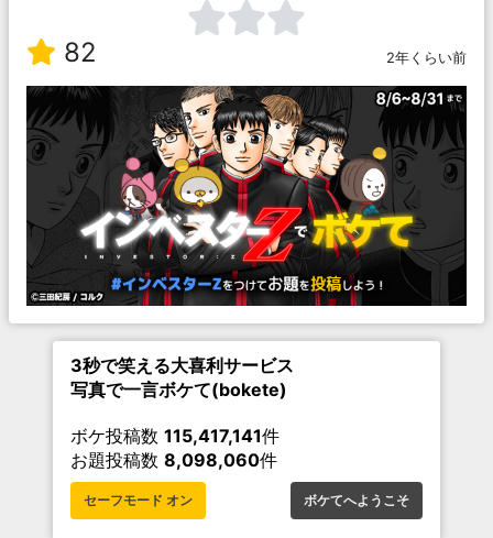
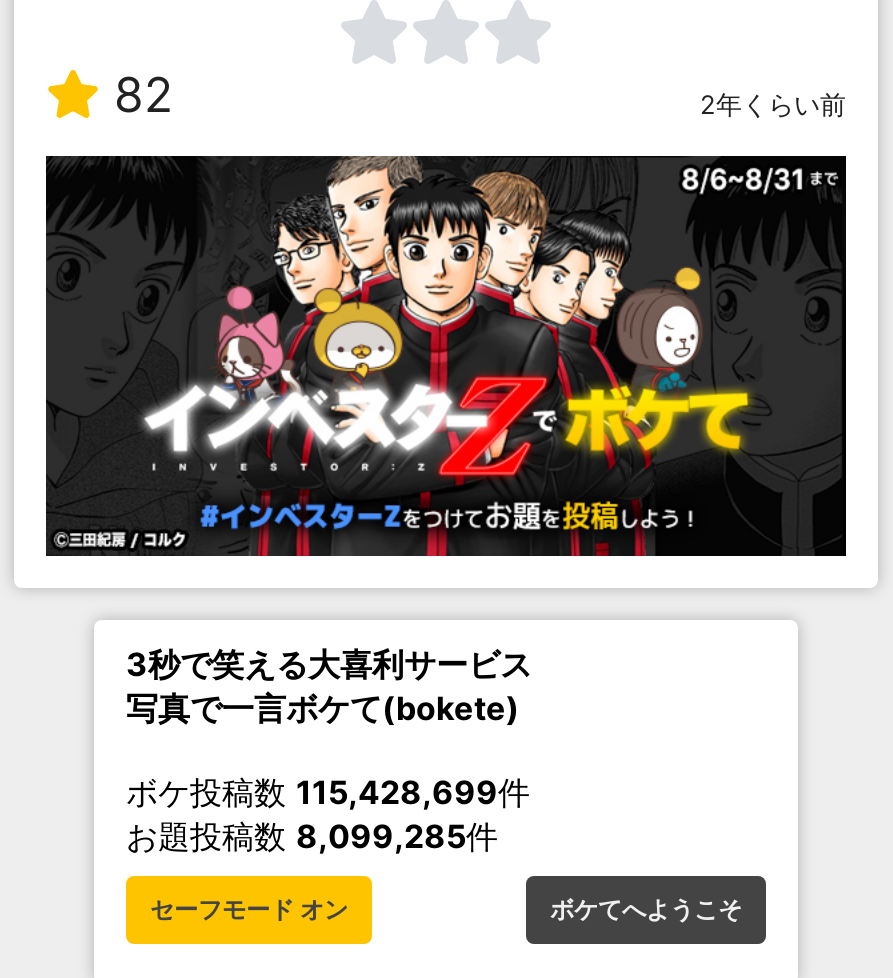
[70,425,280,447] ボケ投稿数115,417,141件 -> [126,773,530,813] ボケ投稿数115,428,699件
[70,449,277,471] お題投稿数8,098,060件 -> [126,817,498,857] お題投稿数8,099,285件

